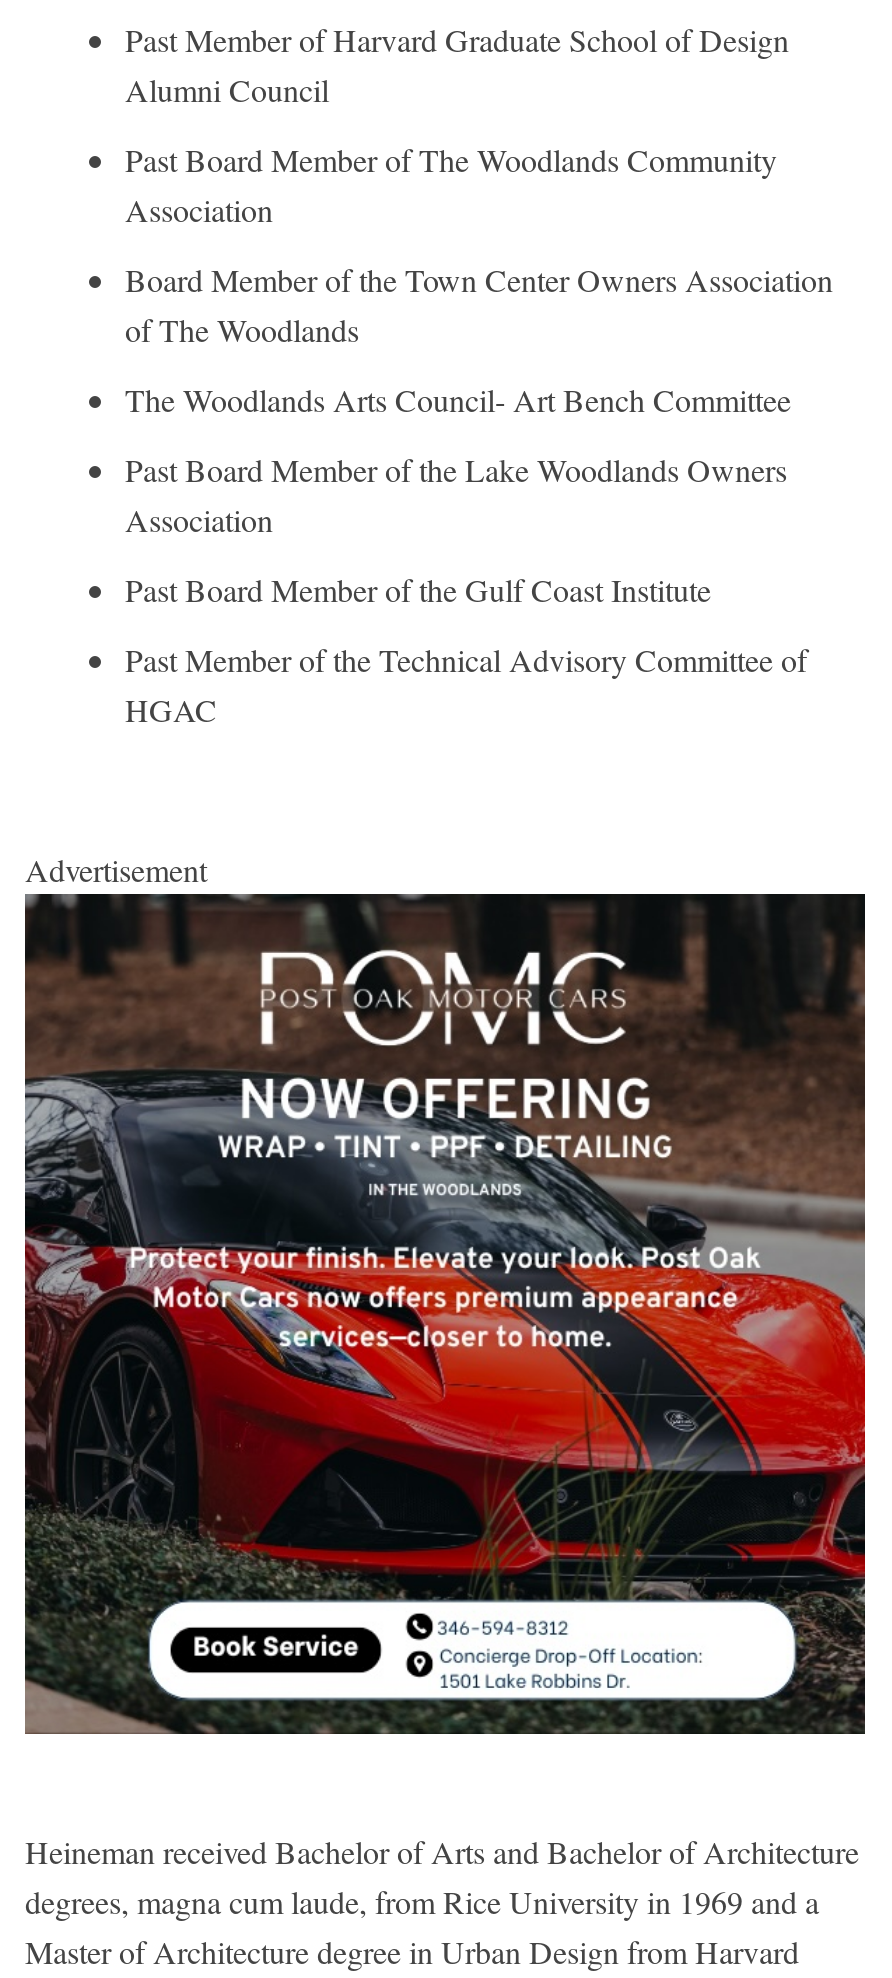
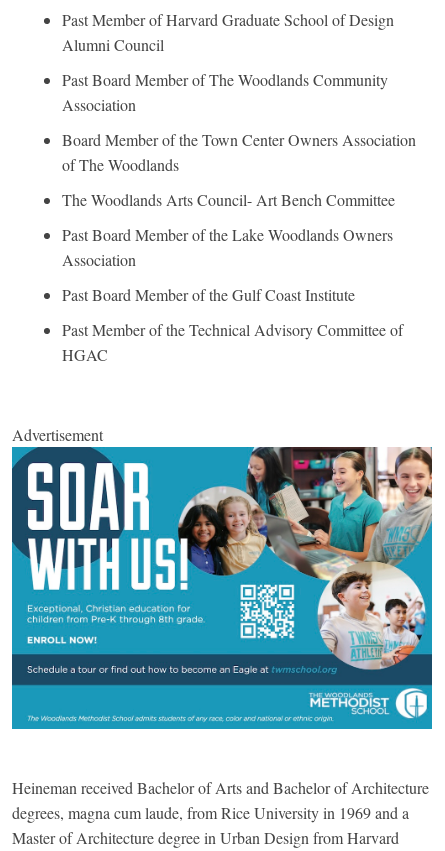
[23,892,867,1736] [image] -> [11,446,433,730] [image]

